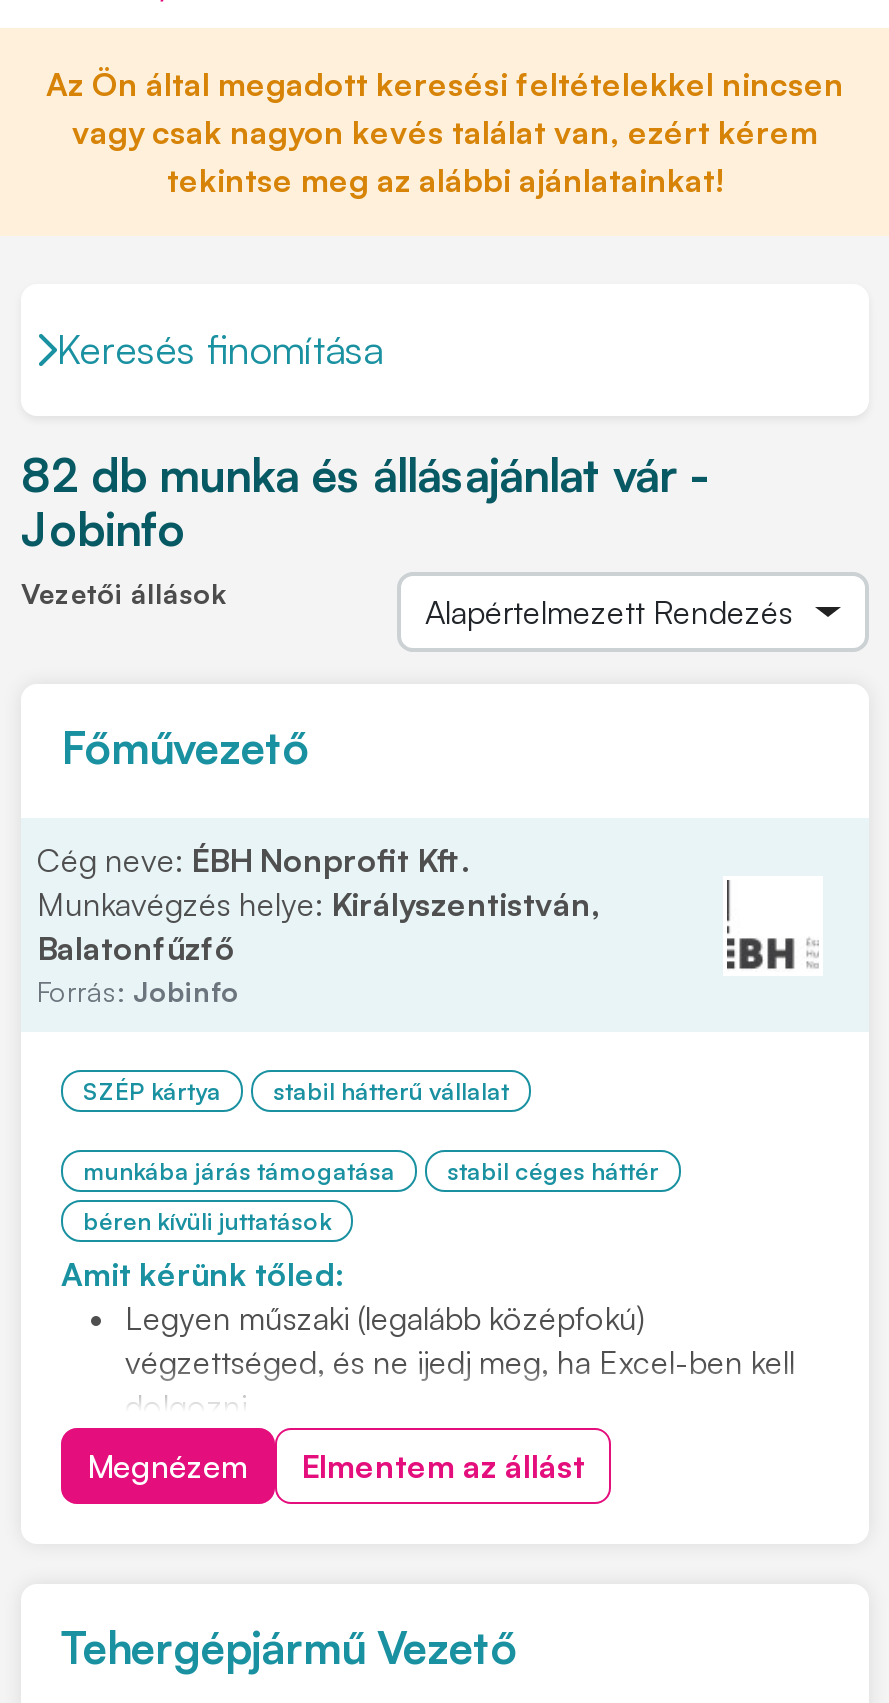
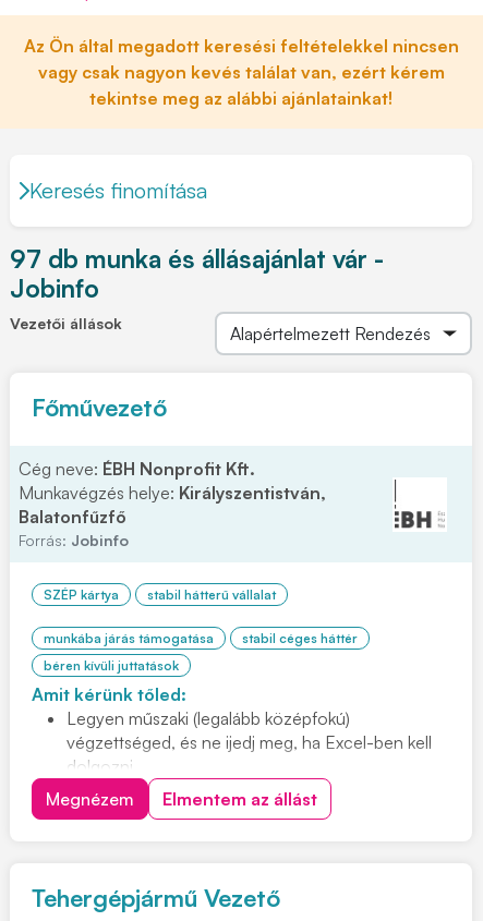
[21,446,707,504] 82 db munka és állásajánlat vár - -> [10,243,384,275] 97 db munka és állásajánlat vár -

